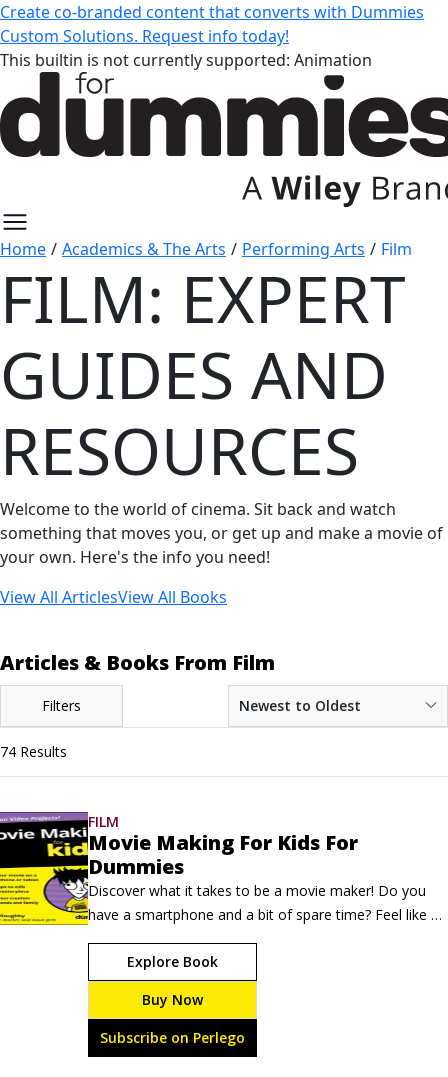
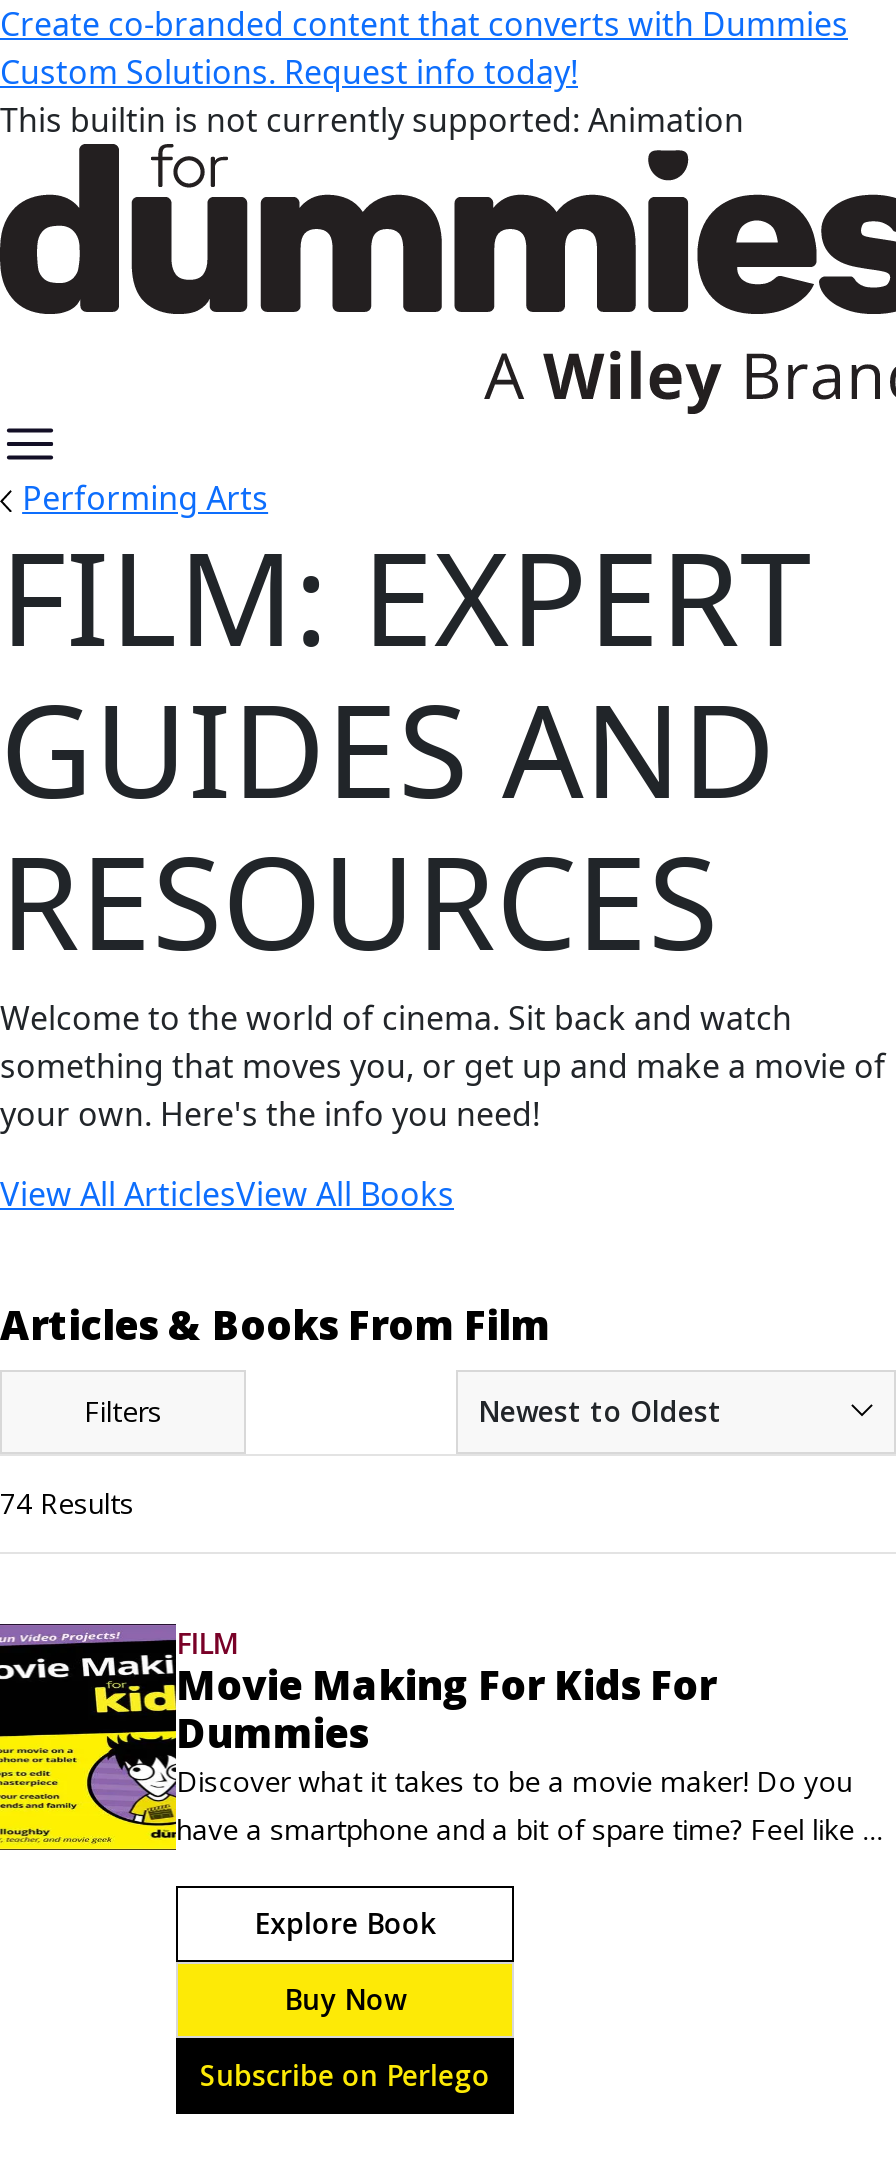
[0,238,412,260] Home / Academics & The Arts / Performing Arts / Film -> [22,476,268,520] Performing Arts

